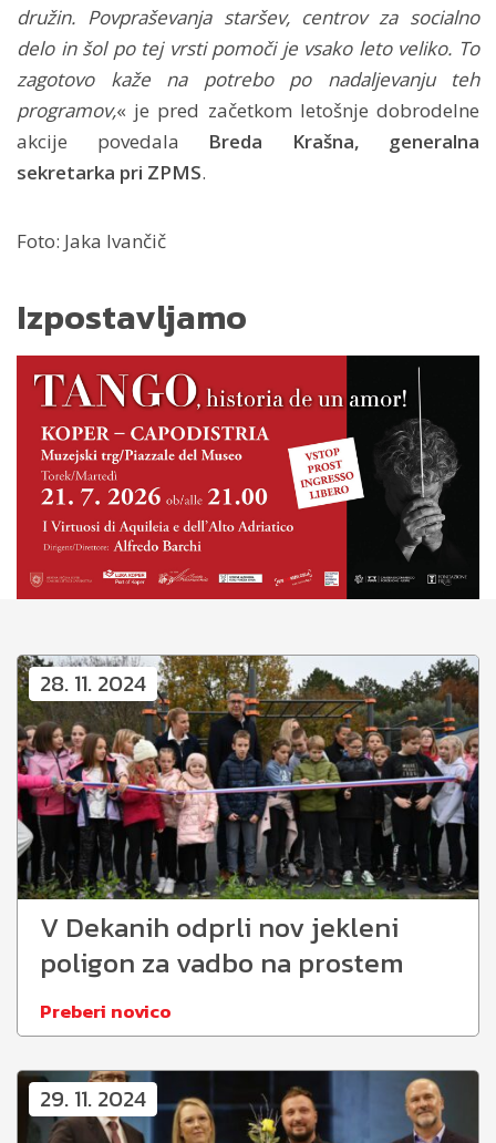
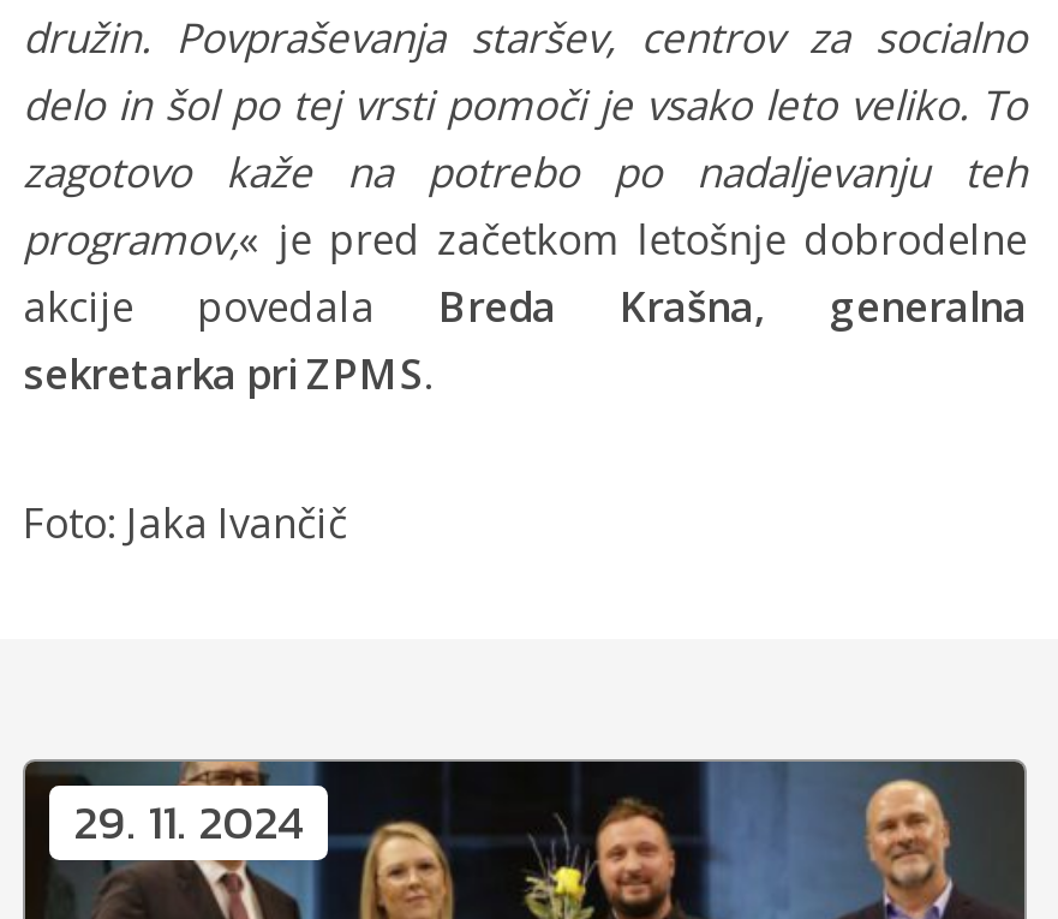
[17,291,247,342] Izpostavljamo -> none
[17,354,480,600] [image] -> none
[17,653,479,902] [image] | 28. 11. 2024 -> none
[40,907,403,1025] V Dekanih odprli nov jekleni | poligon za vadbo na prostem | Preberi novico -> none

